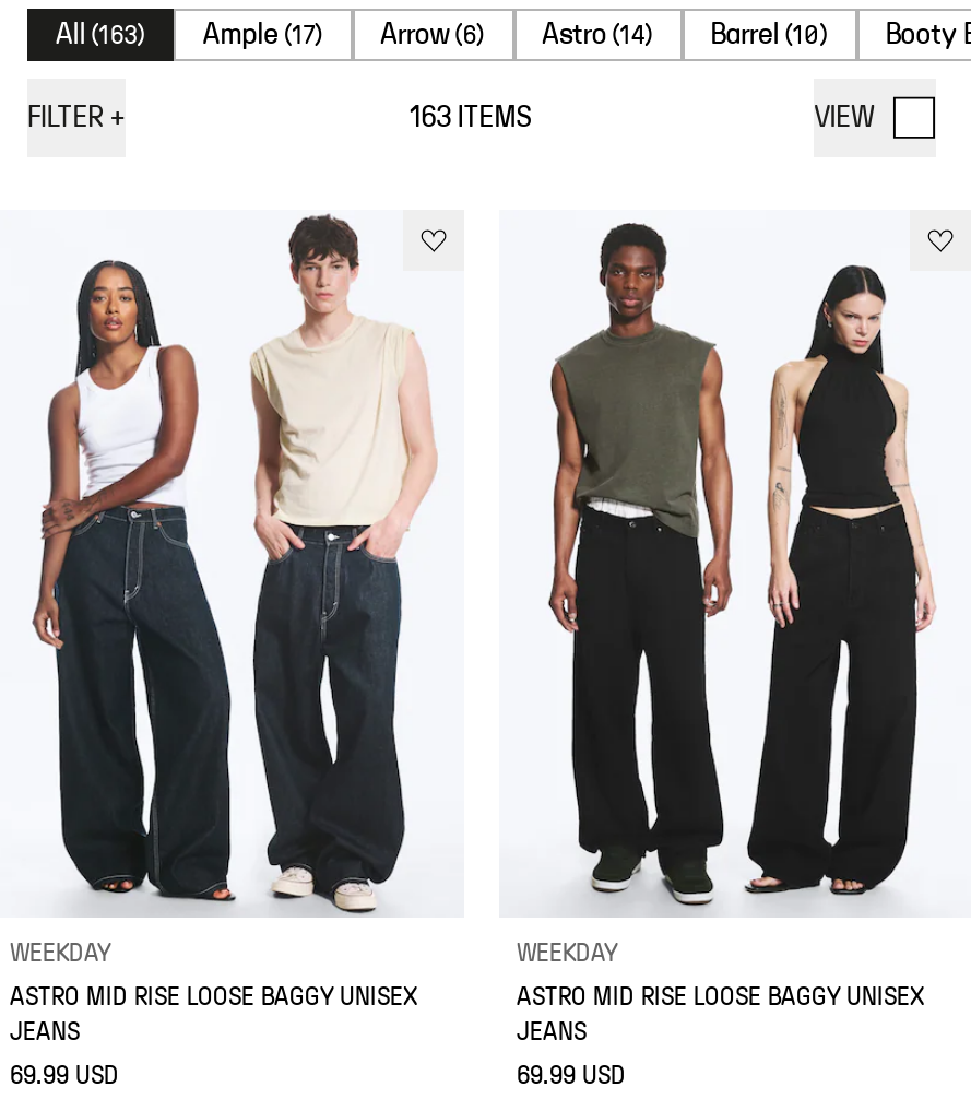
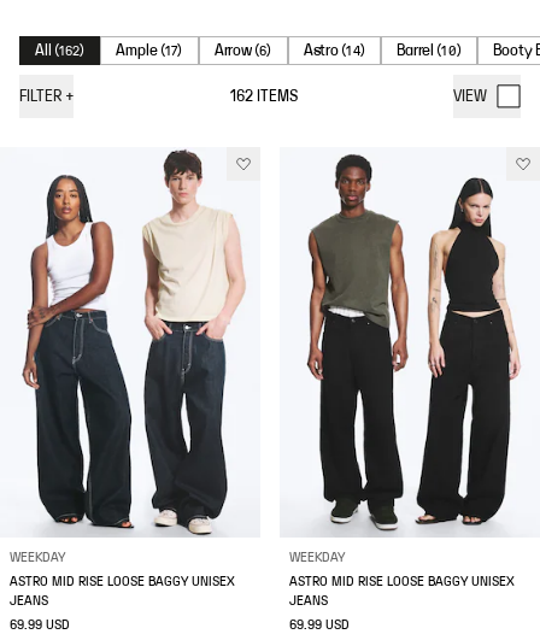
[56,20,146,50] All (163) -> [35,42,85,59] All (162)
[410,103,531,133] 163 ITEMS -> [230,88,297,105] 162 ITEMS

